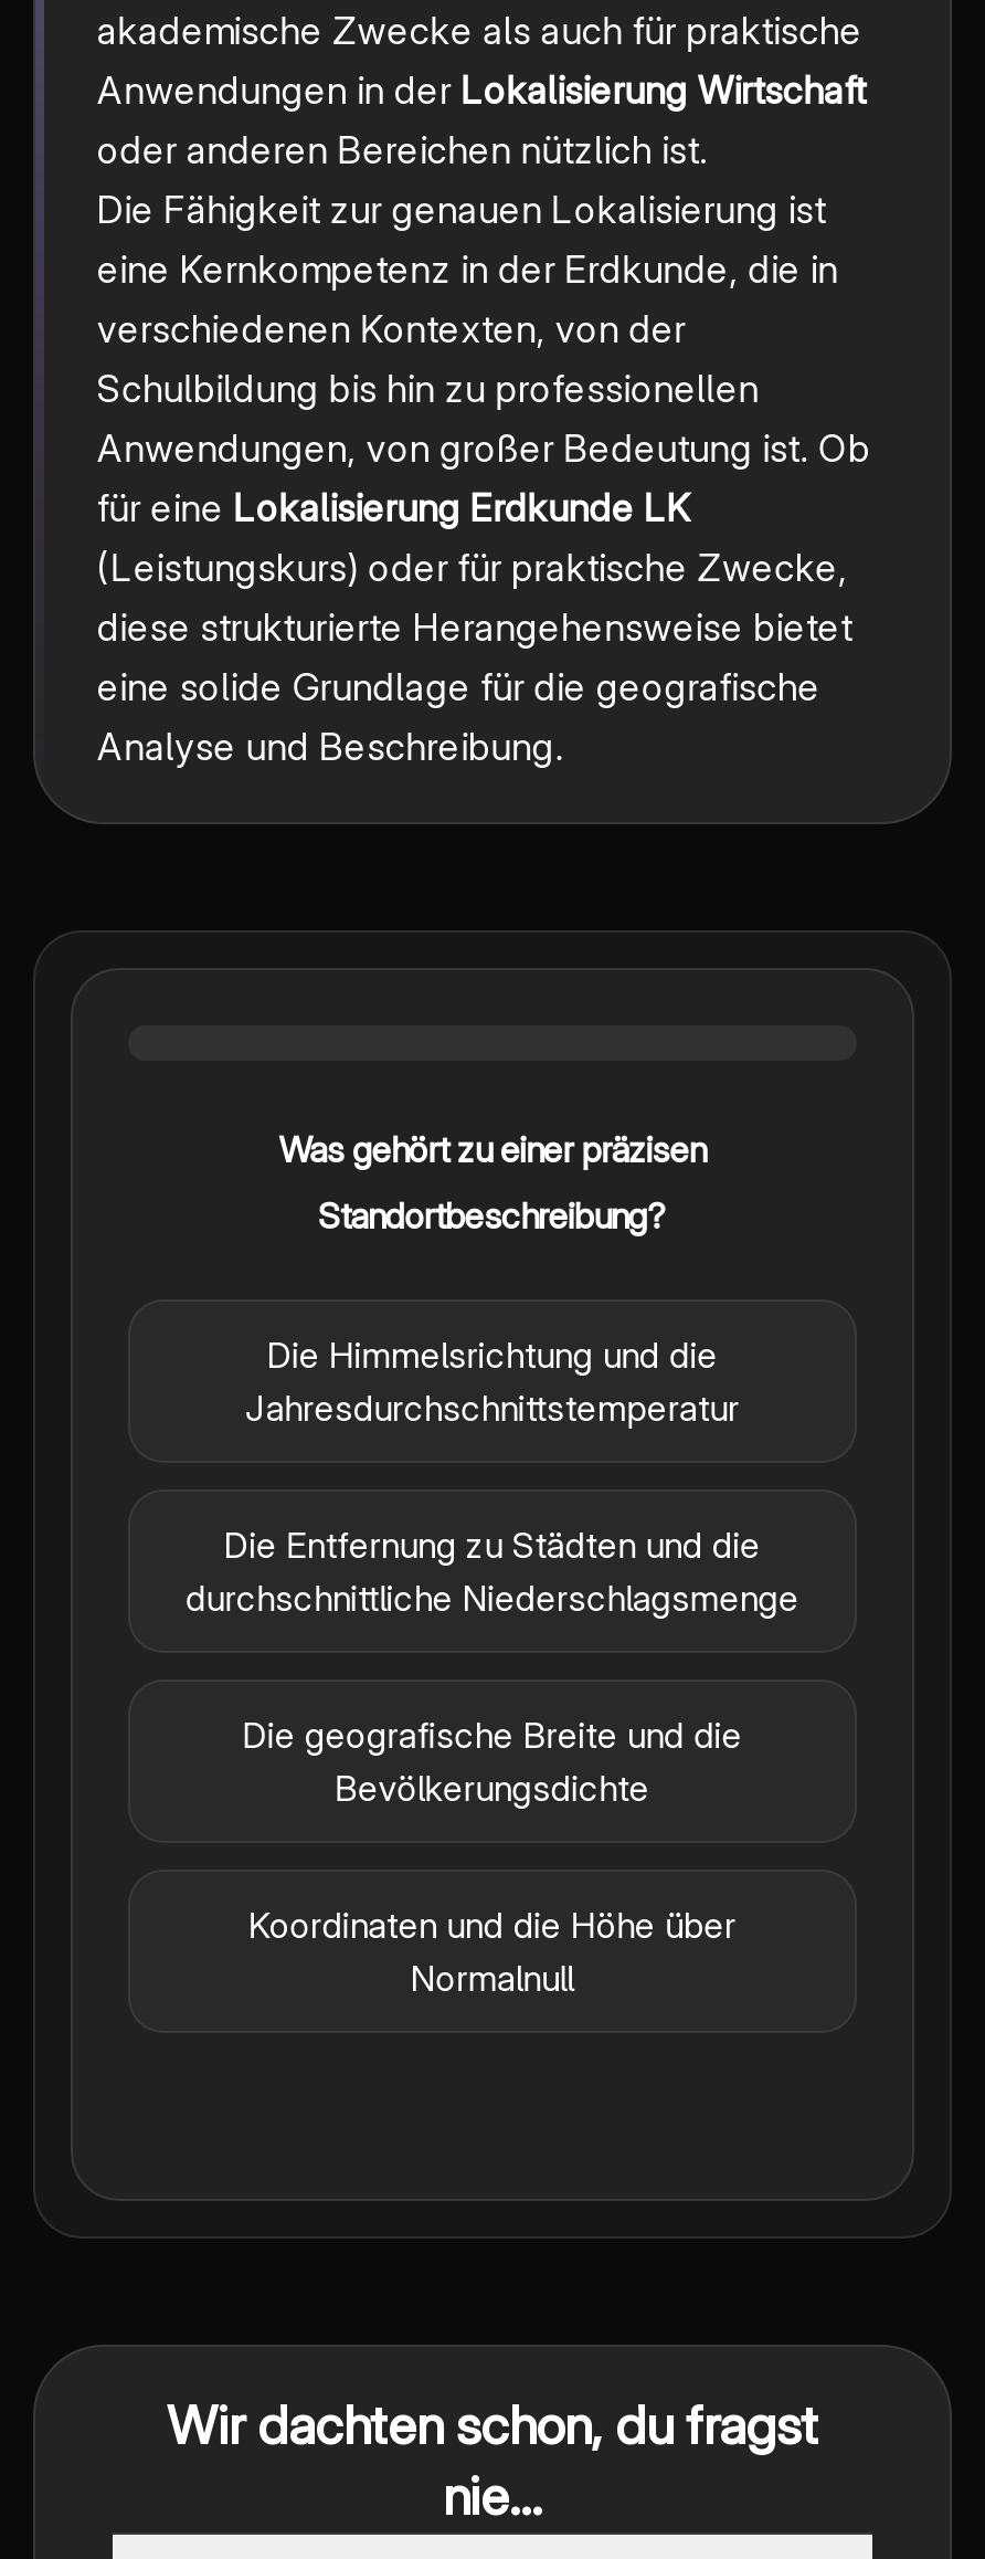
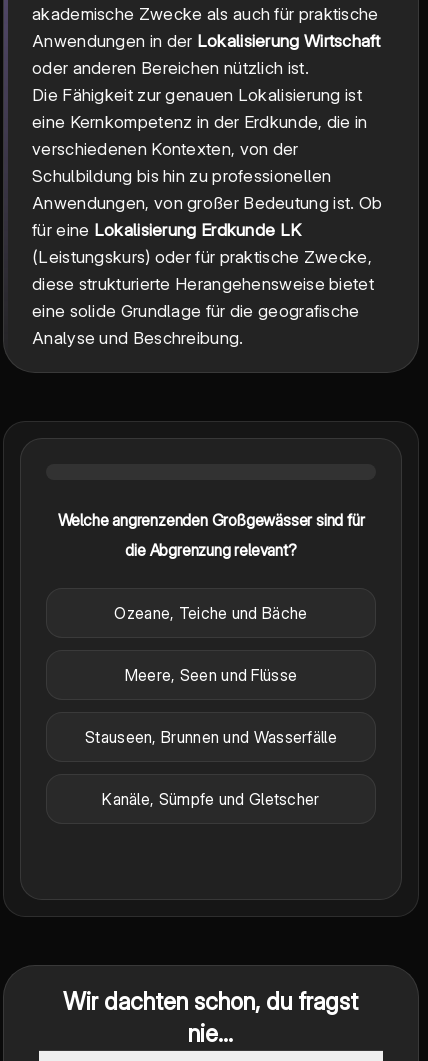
[279,1127,706,1171] Was gehört zu einer präzisen -> [58,510,364,530] Welche angrenzenden Großgewässer sind für
[318,1193,667,1237] Standortbeschreibung? -> [125,540,297,560] die Abgrenzung relevant?
[245,1332,739,1430] Die Himmelsrichtung und die | Jahresdurchschnittstemperatur -> [114,603,308,623] Ozeane, Teiche und Bäche
[186,1522,799,1620] Die Entfernung zu Städten und die | durchschnittliche Niederschlagsmenge -> [125,665,297,685] Meere, Seen und Flüsse
[242,1712,743,1810] Die geografische Breite und die | Bevölkerungsdichte -> [85,727,337,747] Stauseen, Brunnen und Wasserfälle
[249,1902,736,2000] Koordinaten und die Höhe über | Normalnull -> [102,789,320,809] Kanäle, Sümpfe und Gletscher

